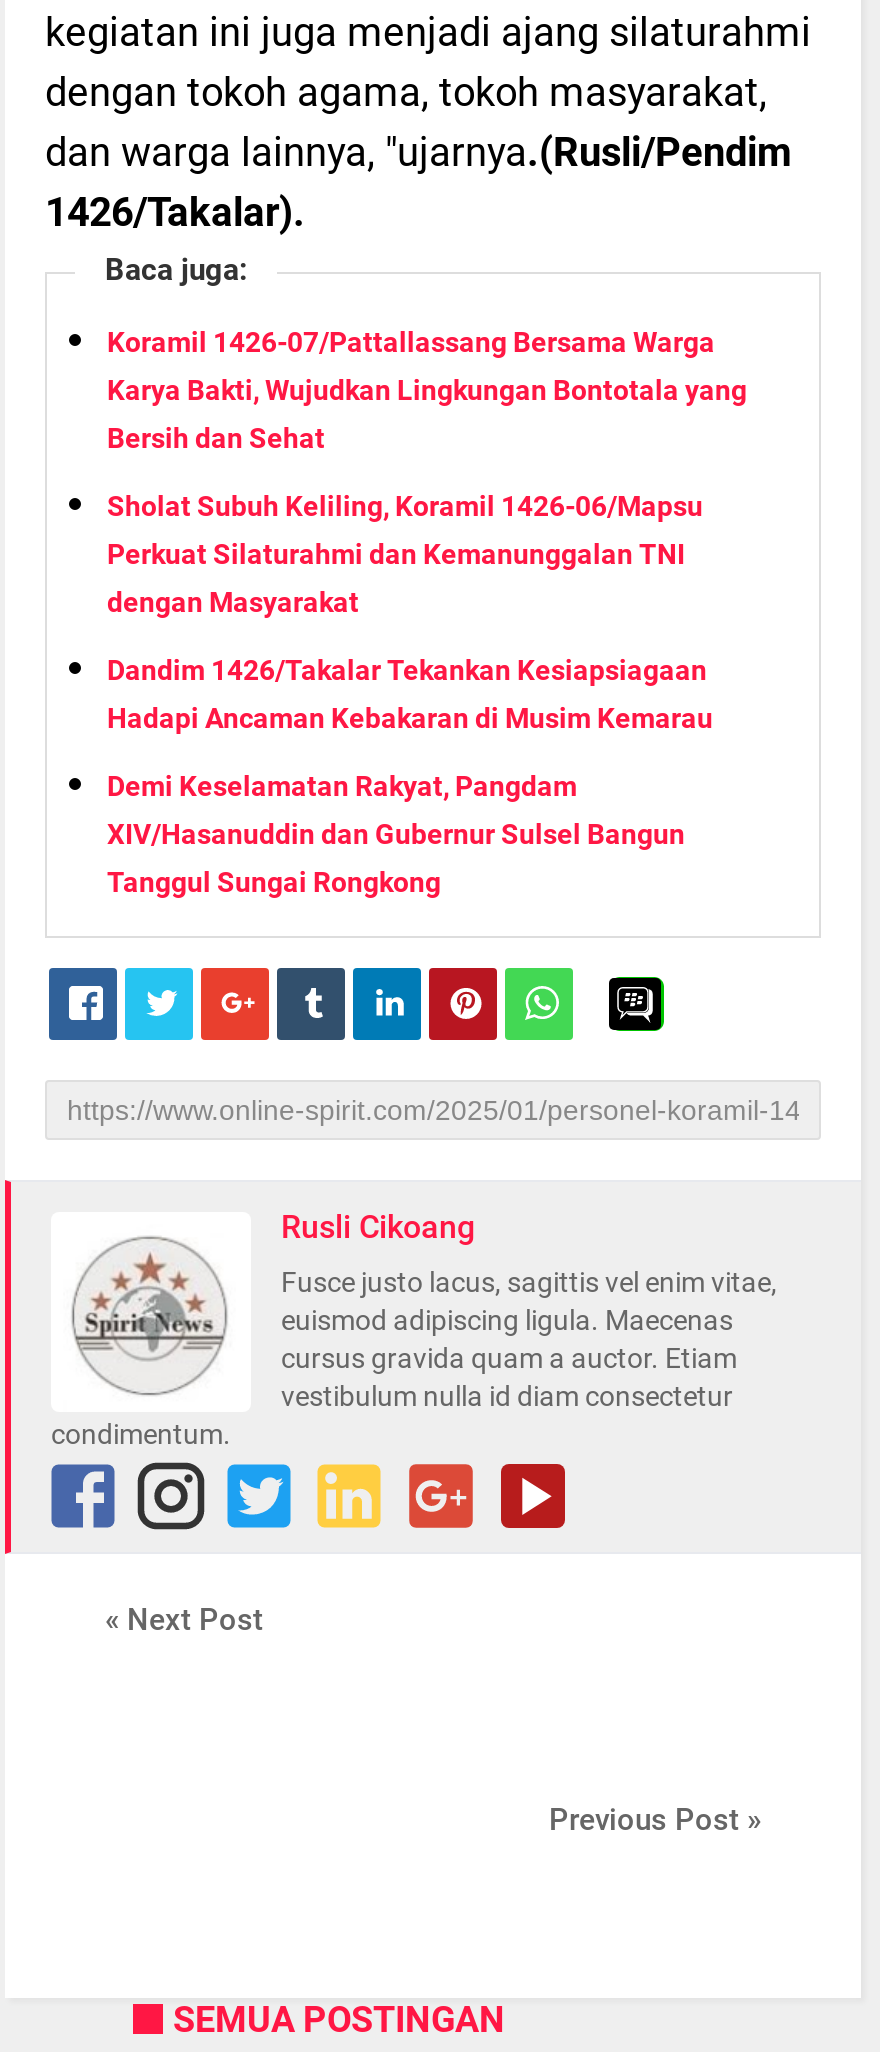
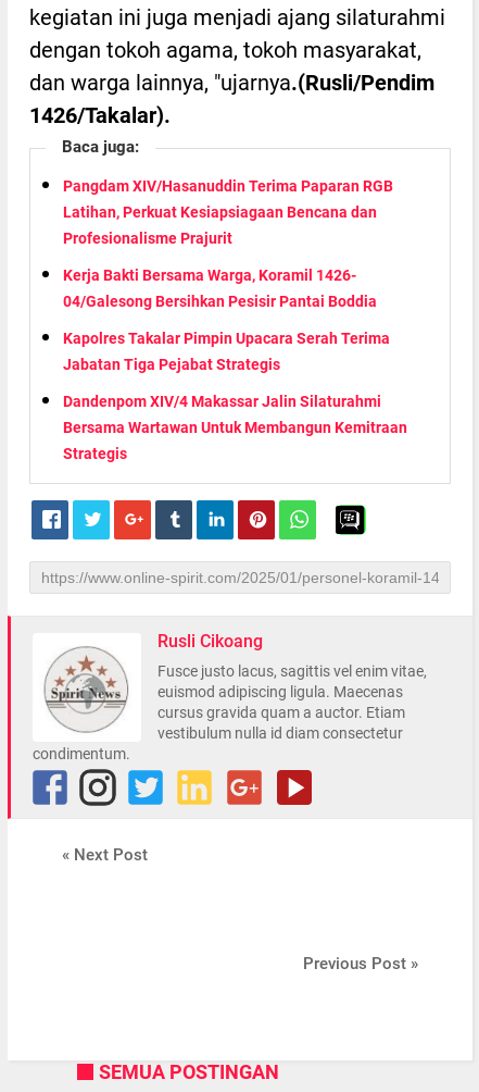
[107,327,747,899] Koramil 1426-07/Pattallassang Bersama Warga | Karya Bakti, Wujudkan Lingkungan Bontotala yang | Bersih dan Sehat | Sholat Subuh Keliling, Koramil 1426-06/Mapsu | Perkuat Silaturahmi dan Kemanunggalan TNI | dengan Masyarakat | Dandim 1426/Takalar Tekankan Kesiapsiagaan | Hadapi Ancaman Kebakaran di Musim Kemarau | Demi Keselamatan Rakyat, Pangdam | XIV/Hasanuddin dan Gubernur Sulsel Bangun | Tanggul Sungai Rongkong -> [63,178,407,463] Pangdam XIV/Hasanuddin Terima Paparan RGB | Latihan, Perkuat Kesiapsiagaan Bencana dan | Profesionalisme Prajurit | Kerja Bakti Bersama Warga, Koramil 1426- | 04/Galesong Bersihkan Pesisir Pantai Boddia | Kapolres Takalar Pimpin Upacara Serah Terima | Jabatan Tiga Pejabat Strategis | Dandenpom XIV/4 Makassar Jalin Silaturahmi | Bersama Wartawan Untuk Membangun Kemitraan | Strategis

